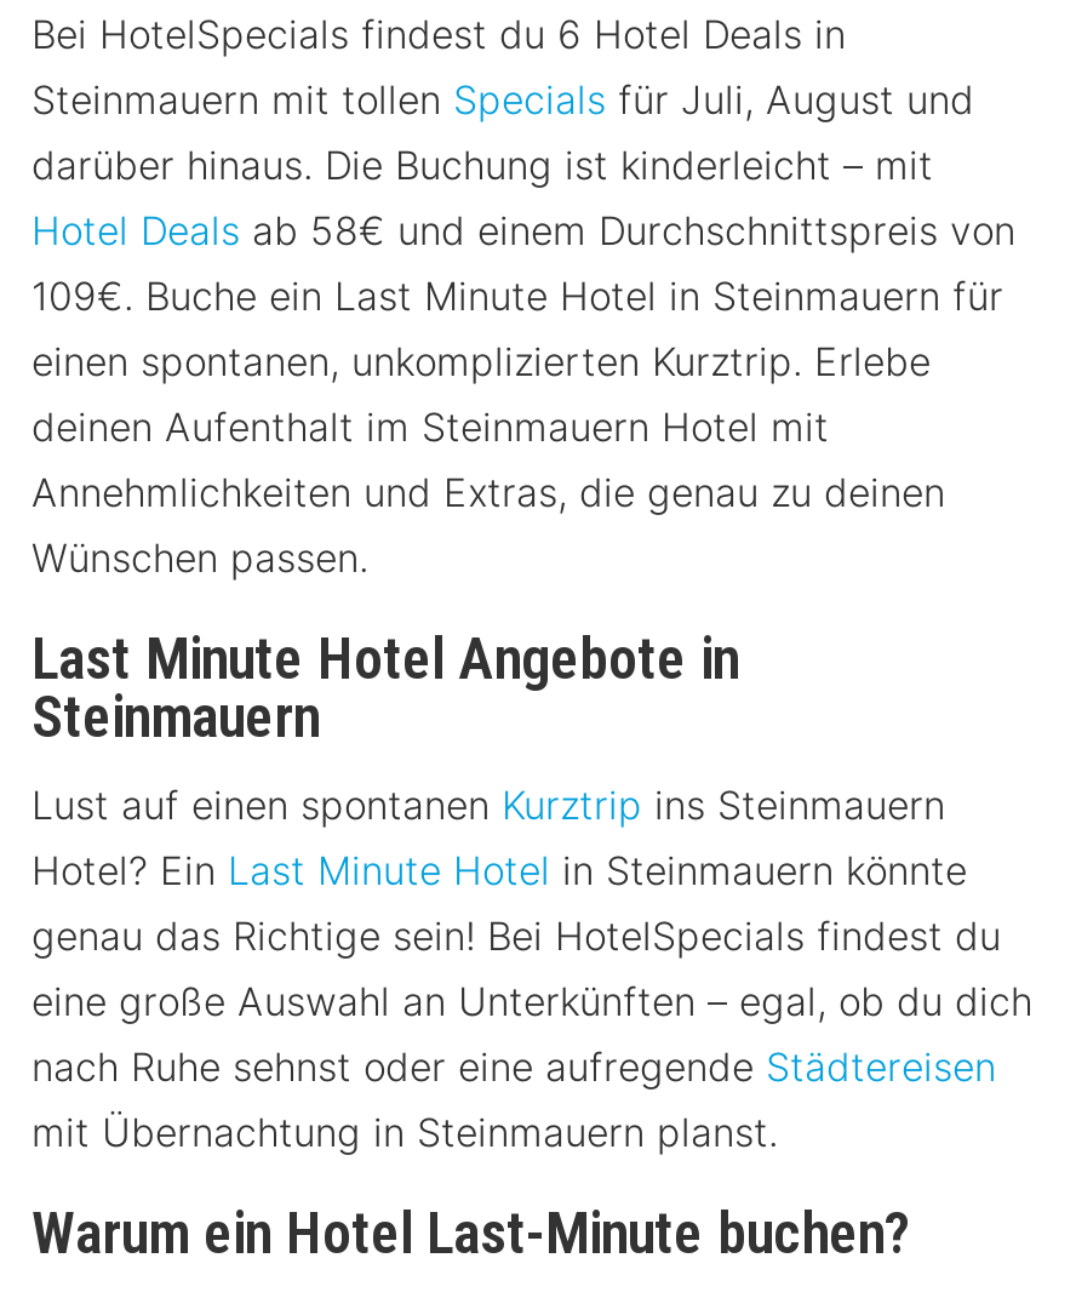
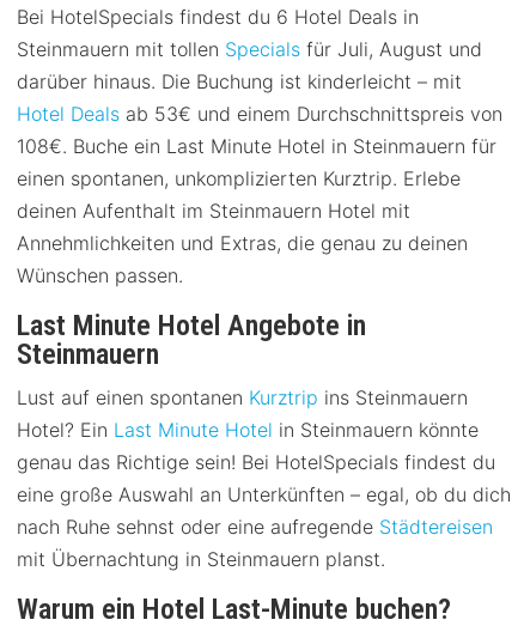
[32,207,1015,255] Hotel Deals ab 58€ und einem Durchschnittspreis von -> [17,102,502,126] Hotel Deals ab 53€ und einem Durchschnittspreis von
[32,272,1003,320] 109€. Buche ein Last Minute Hotel in Steinmauern für -> [17,134,496,158] 108€. Buche ein Last Minute Hotel in Steinmauern für

